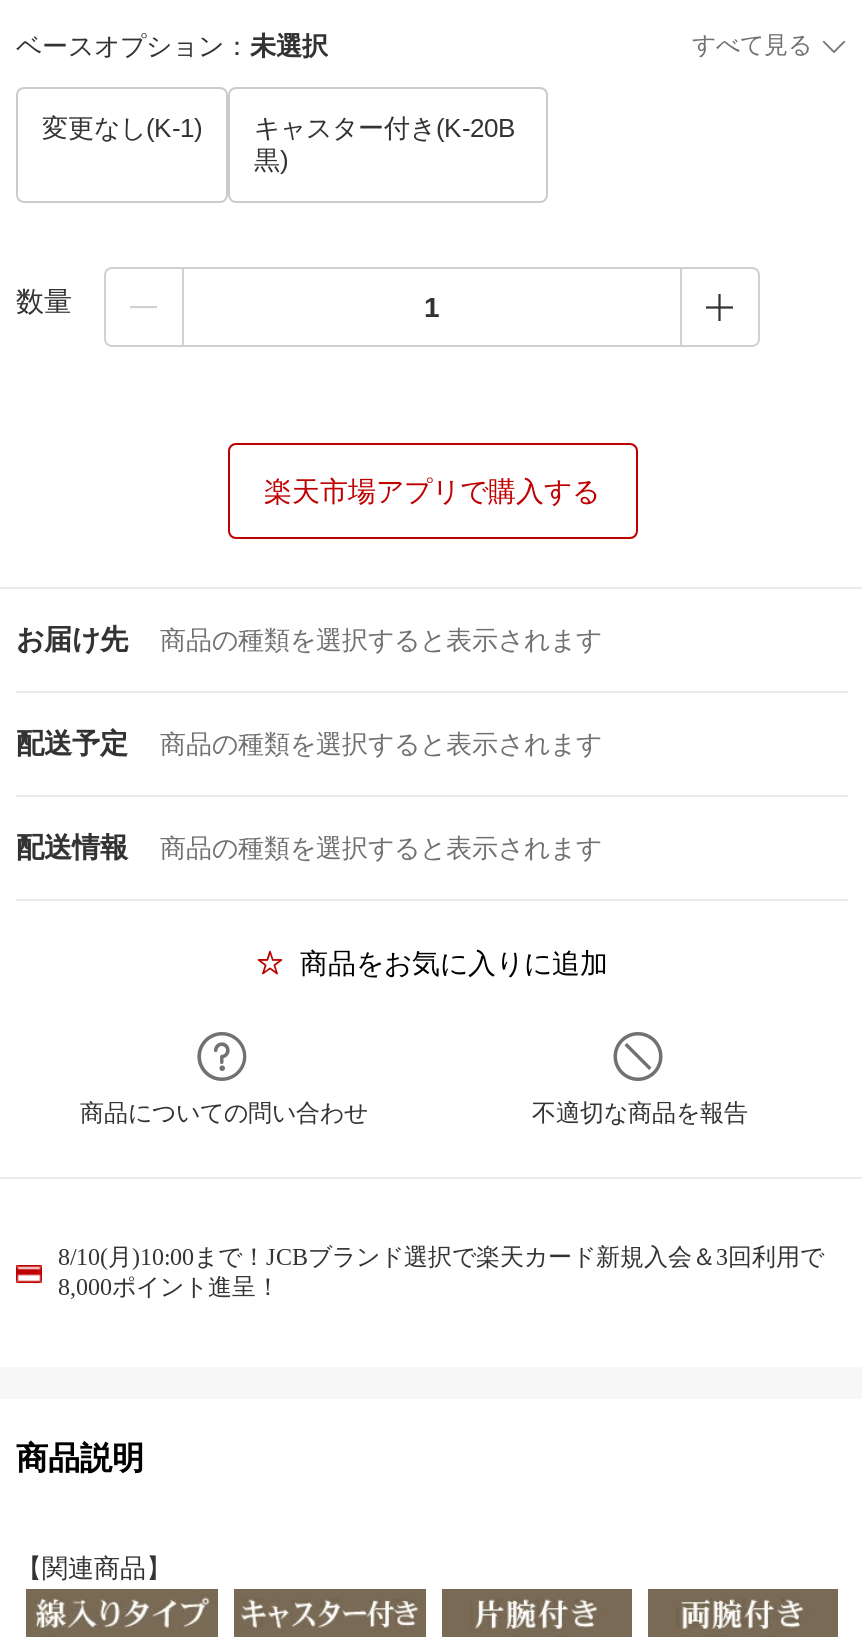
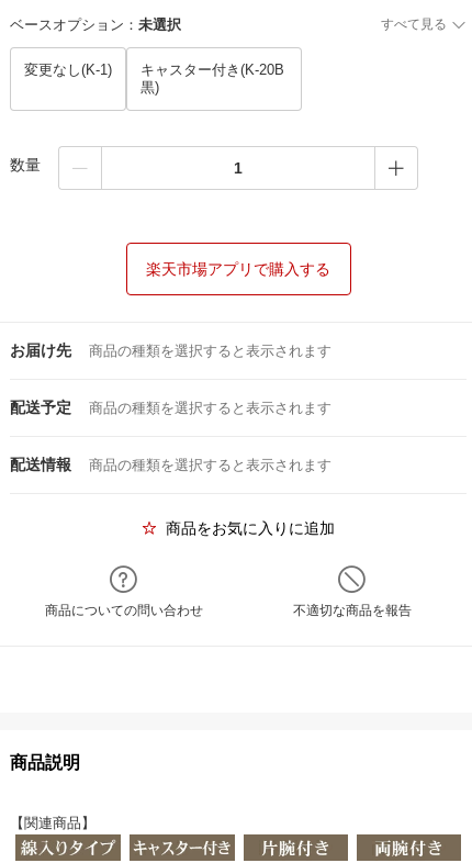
[58,1243,824,1301] 8/10(月)10:00まで！JCBブランド選択で楽天カード新規入会＆3回利用で | 8,000ポイント進呈！ -> none

